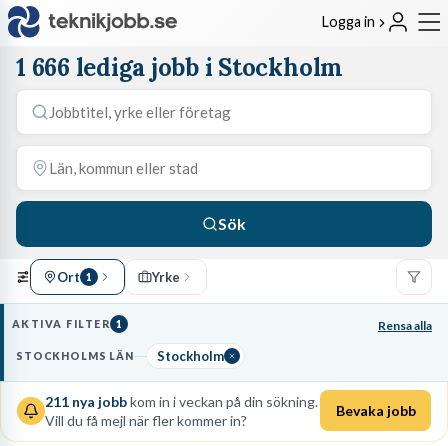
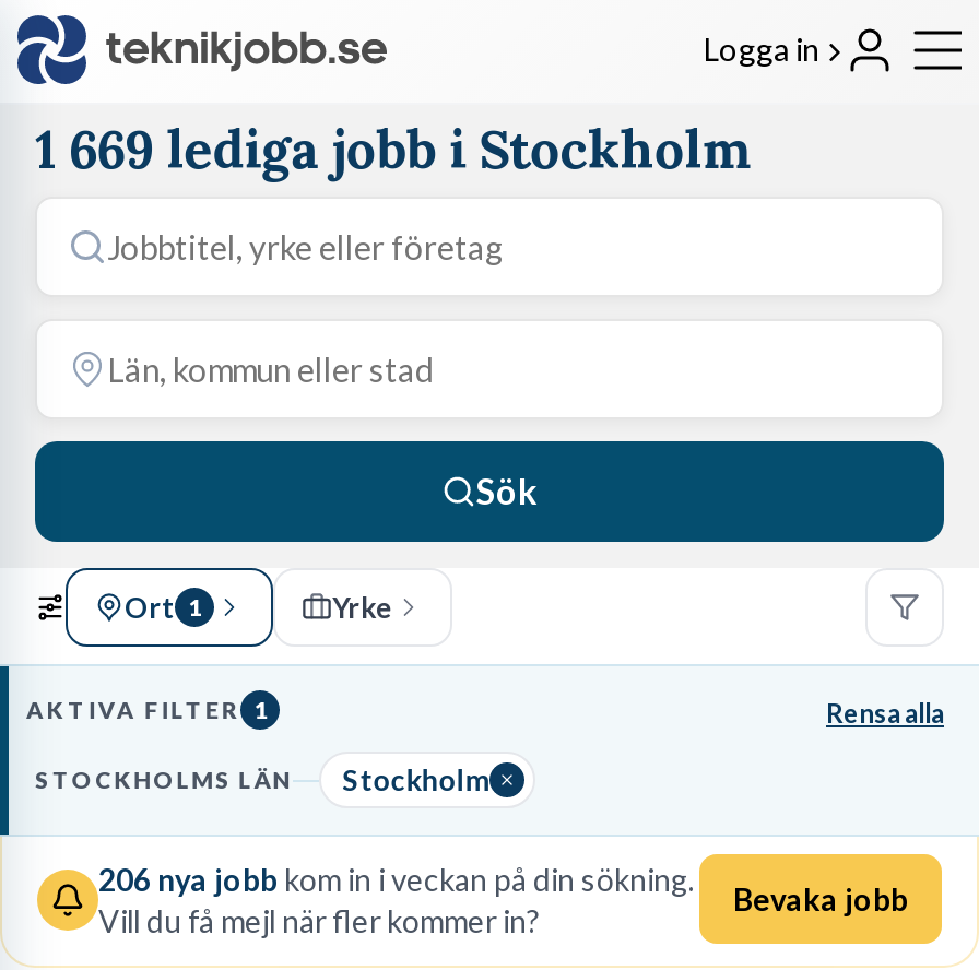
[16,52,343,83] 1 666 lediga jobb i Stockholm -> [35,116,752,184] 1 669 lediga jobb i Stockholm
[45,392,318,409] 211 nya jobb kom in i veckan på din sökning. -> [98,860,695,897] 206 nya jobb kom in i veckan på din sökning.

